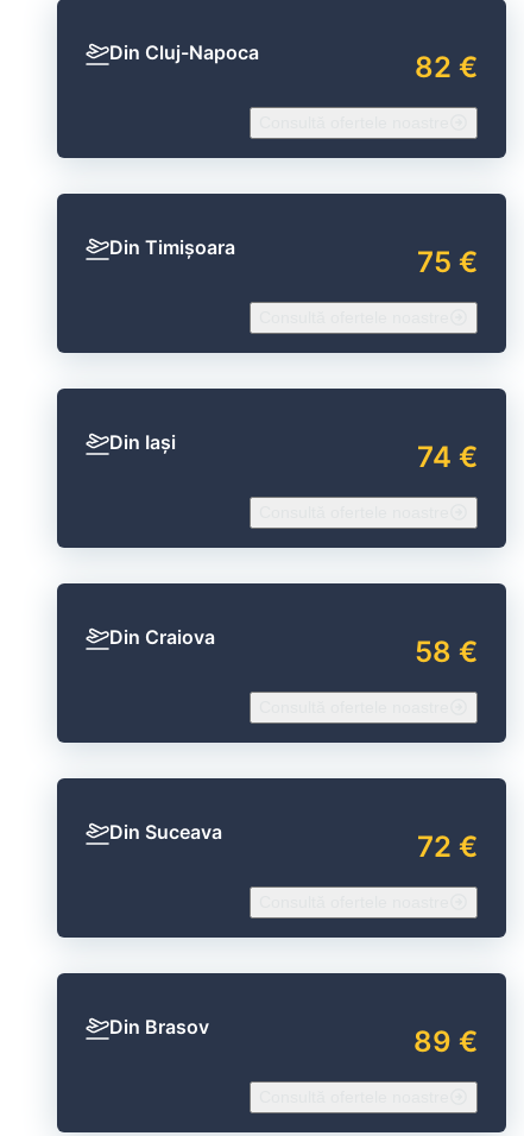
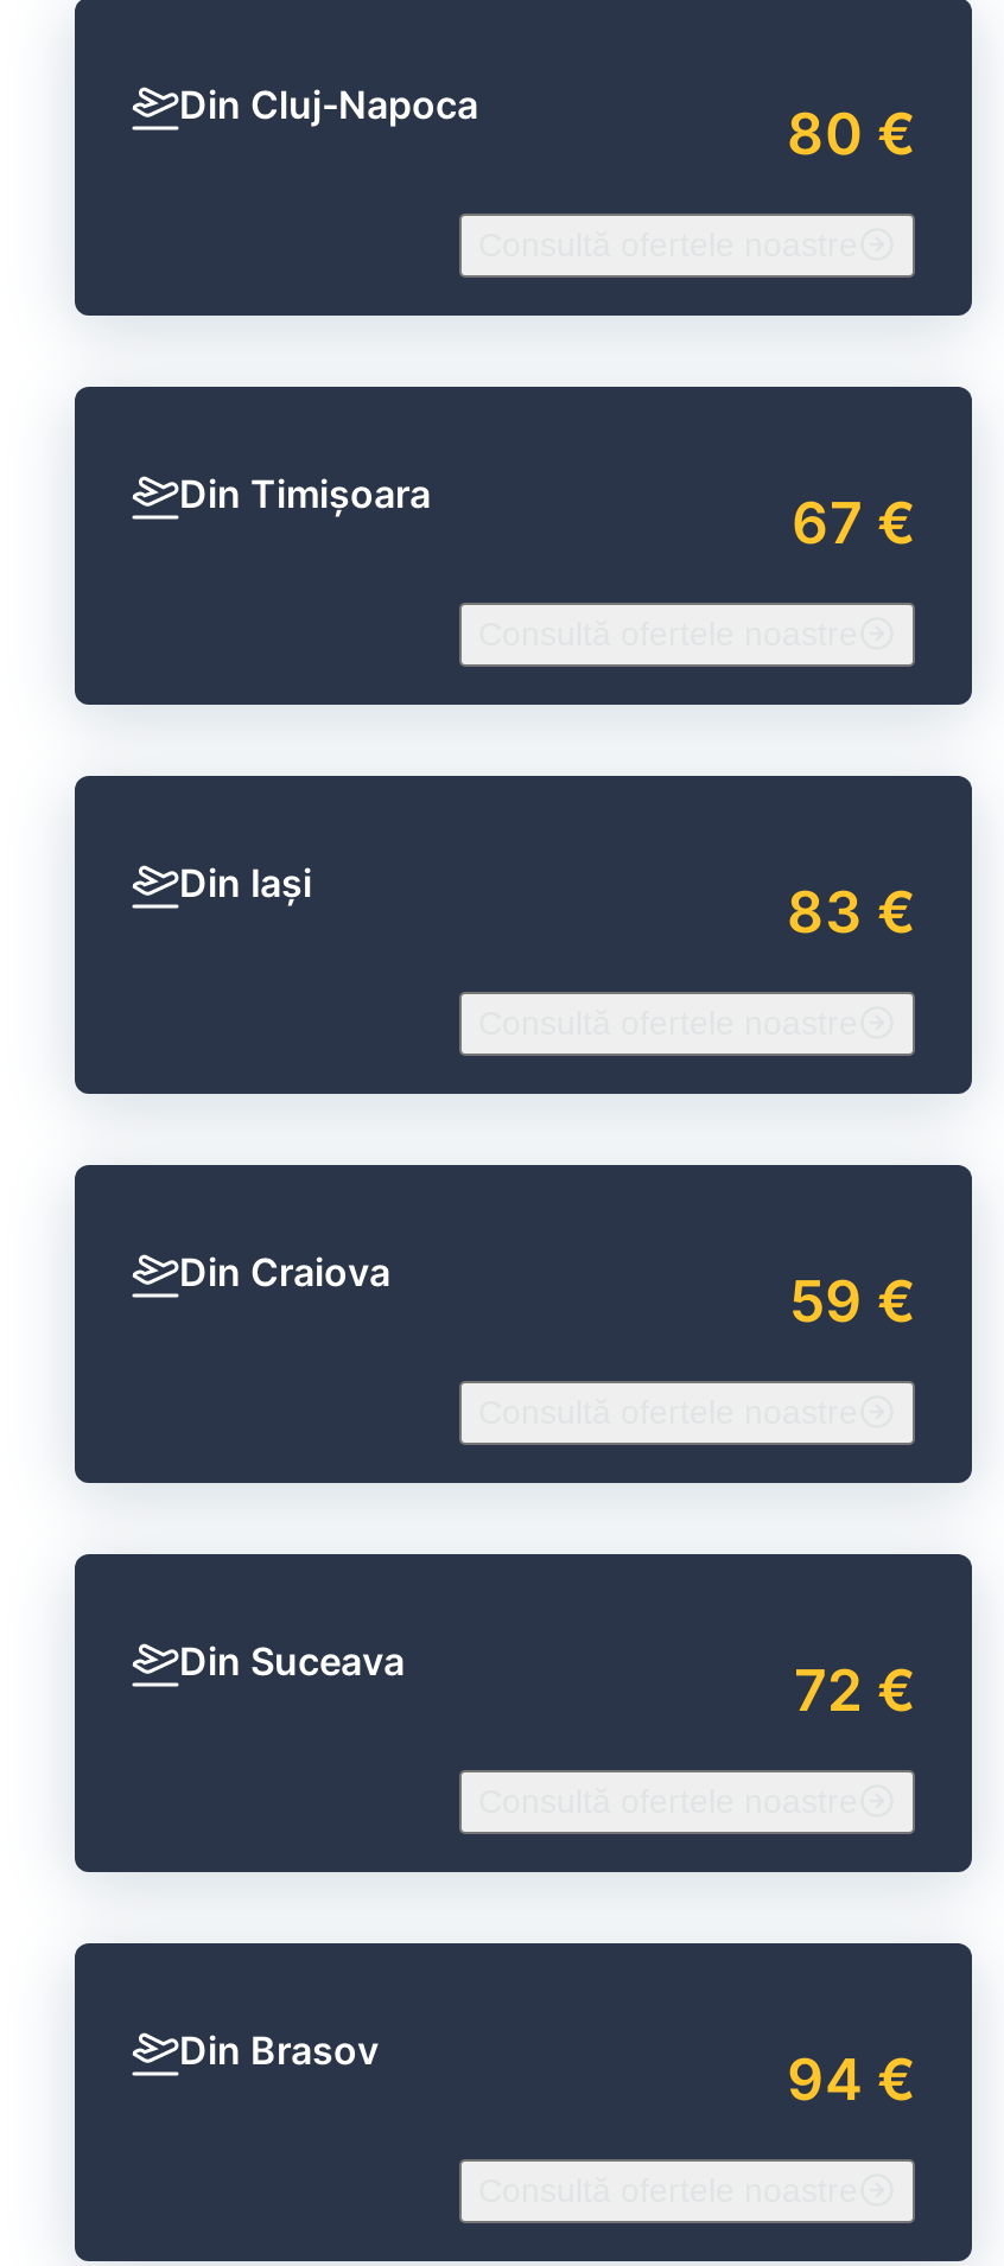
[415,49,478,84] 82 € -> [787,98,915,167] 80 €
[417,244,478,279] 75 € -> [792,488,915,556] 67 €
[417,439,478,474] 74 € -> [787,877,915,946] 83 €
[415,634,478,668] 58 € -> [789,1266,915,1335] 59 €
[413,1024,478,1058] 89 € -> [787,2044,915,2113] 94 €

